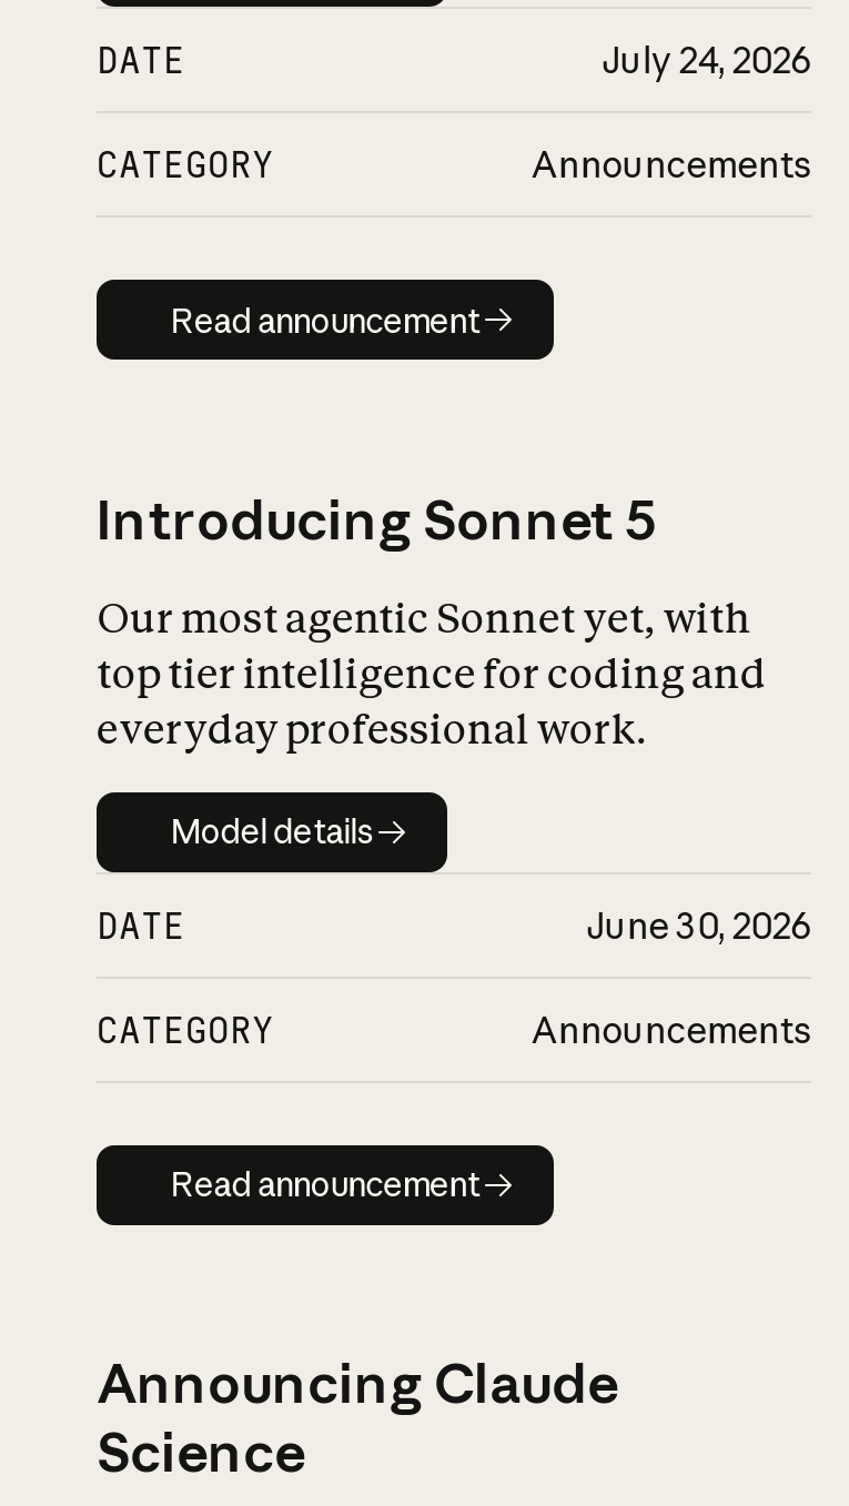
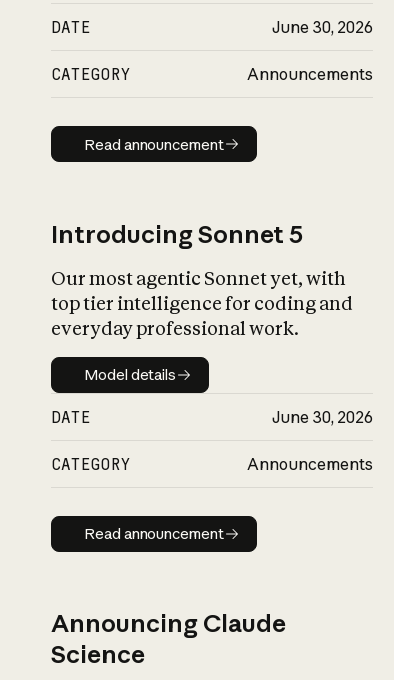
[602,38,811,82] July 24, 2026 -> [272,17,373,37] June 30, 2026

